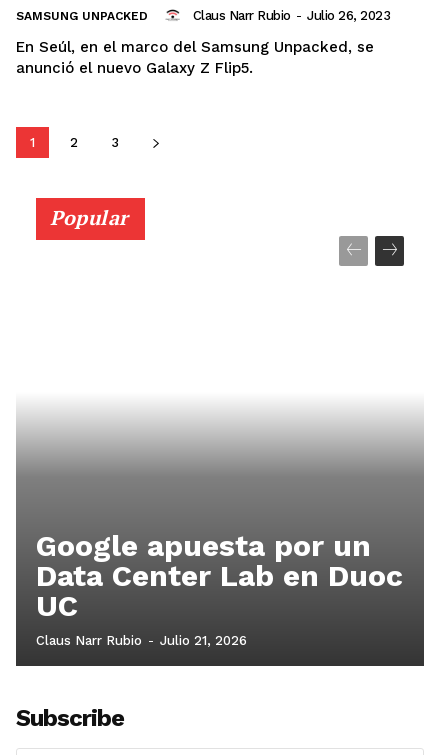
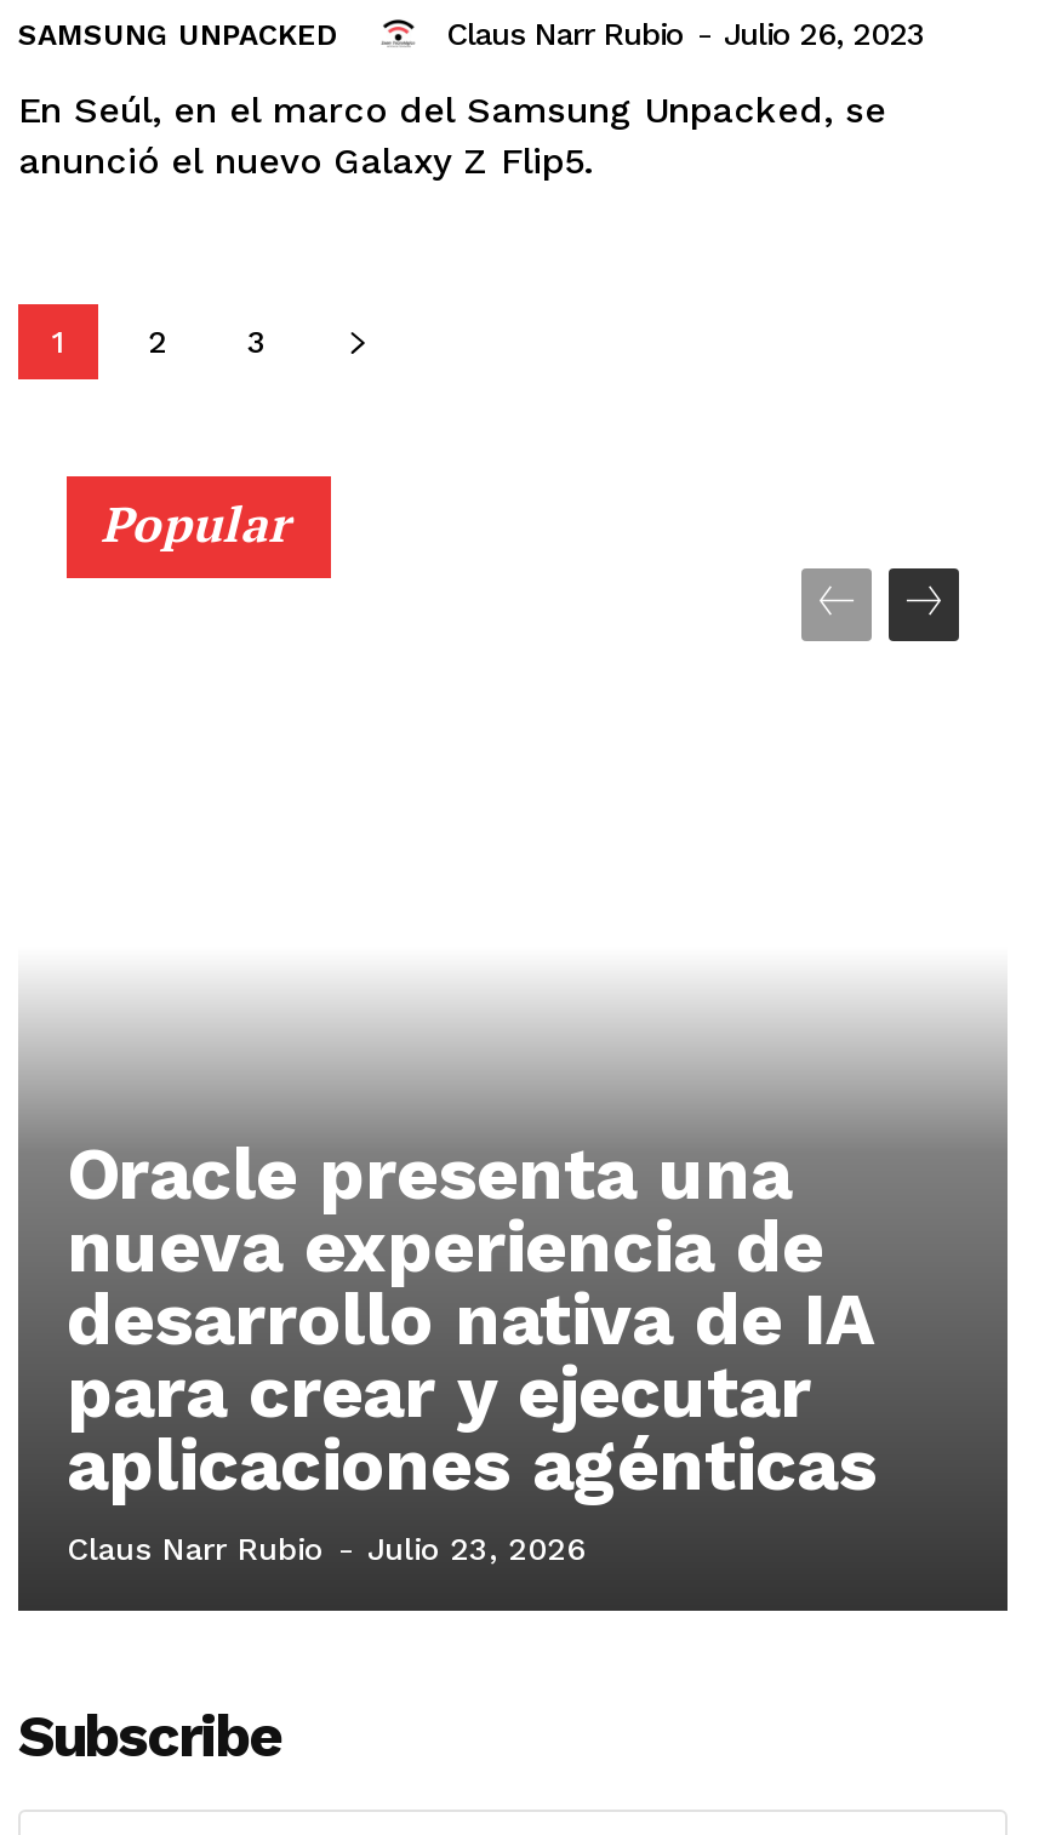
[36,528,403,648] Google apuesta por un | Data Center Lab en Duoc | UC | Claus Narr Rubio - Julio 21, 2026 -> [67,1132,877,1568] Oracle presenta una | nueva experiencia de | desarrollo nativa de IA | para crear y ejecutar | aplicaciones agénticas | Claus Narr Rubio - Julio 23, 2026

